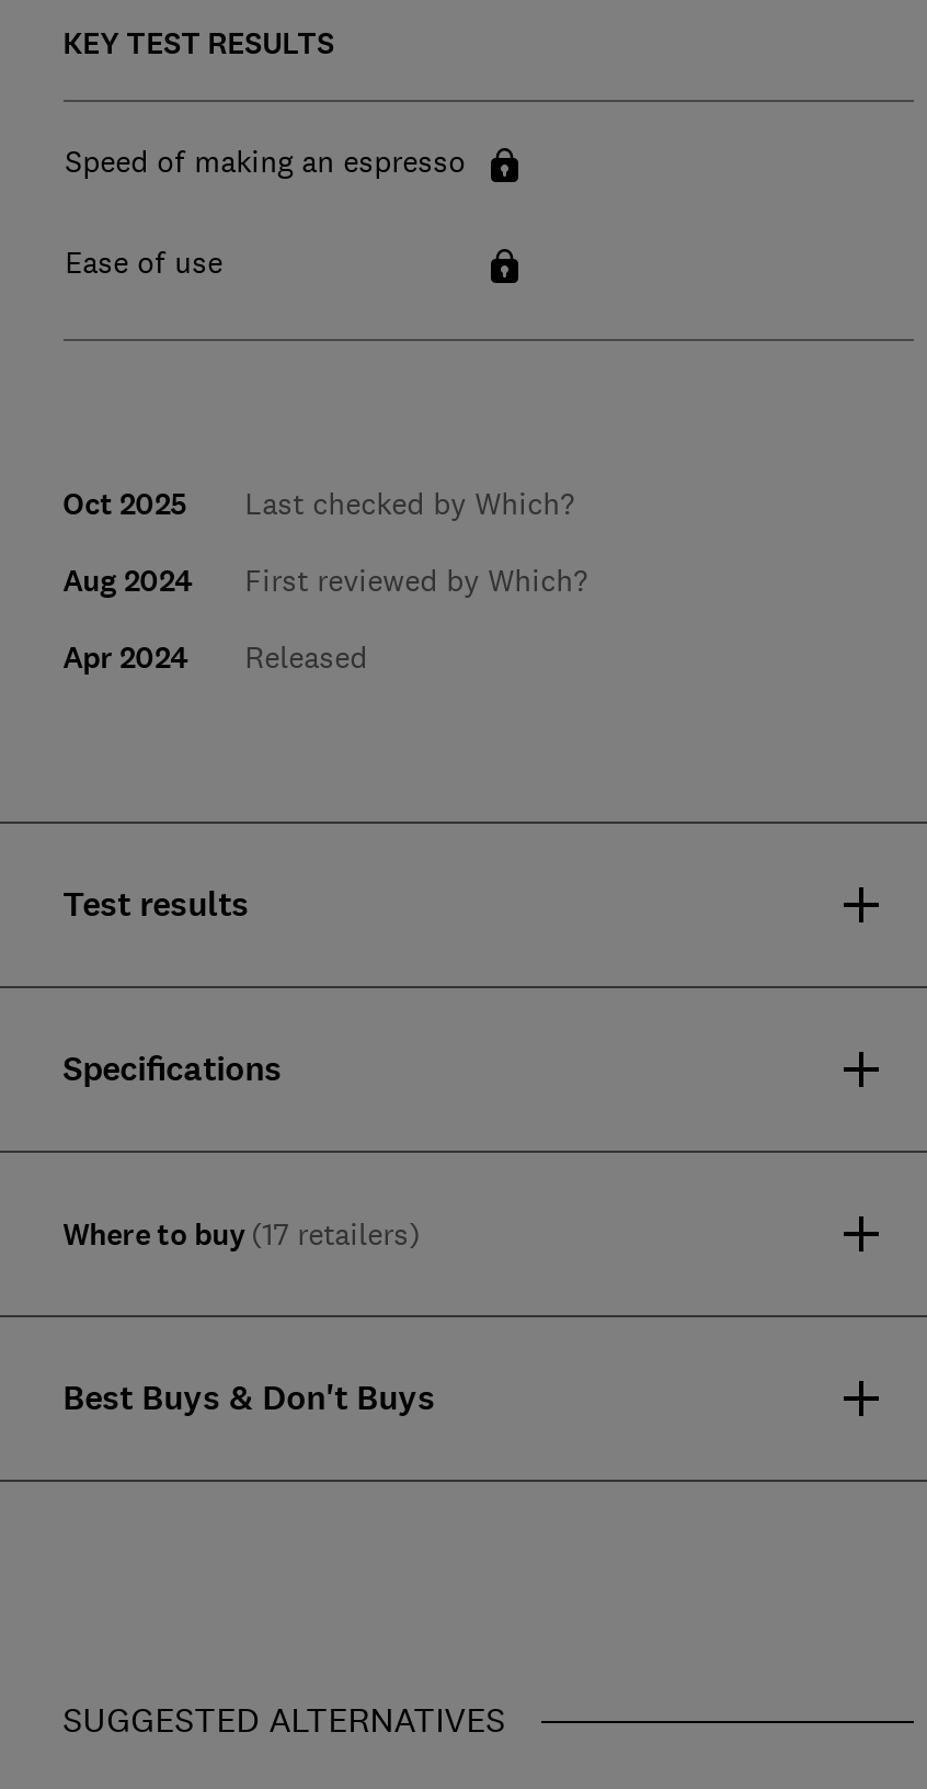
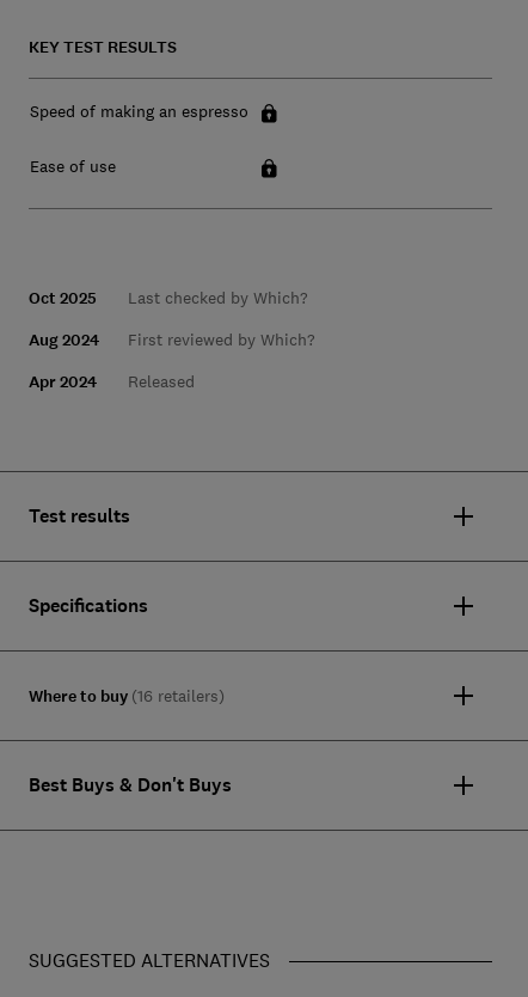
[63,1214,420,1255] Where to buy (17 retailers) -> [28,685,224,707] Where to buy (16 retailers)

